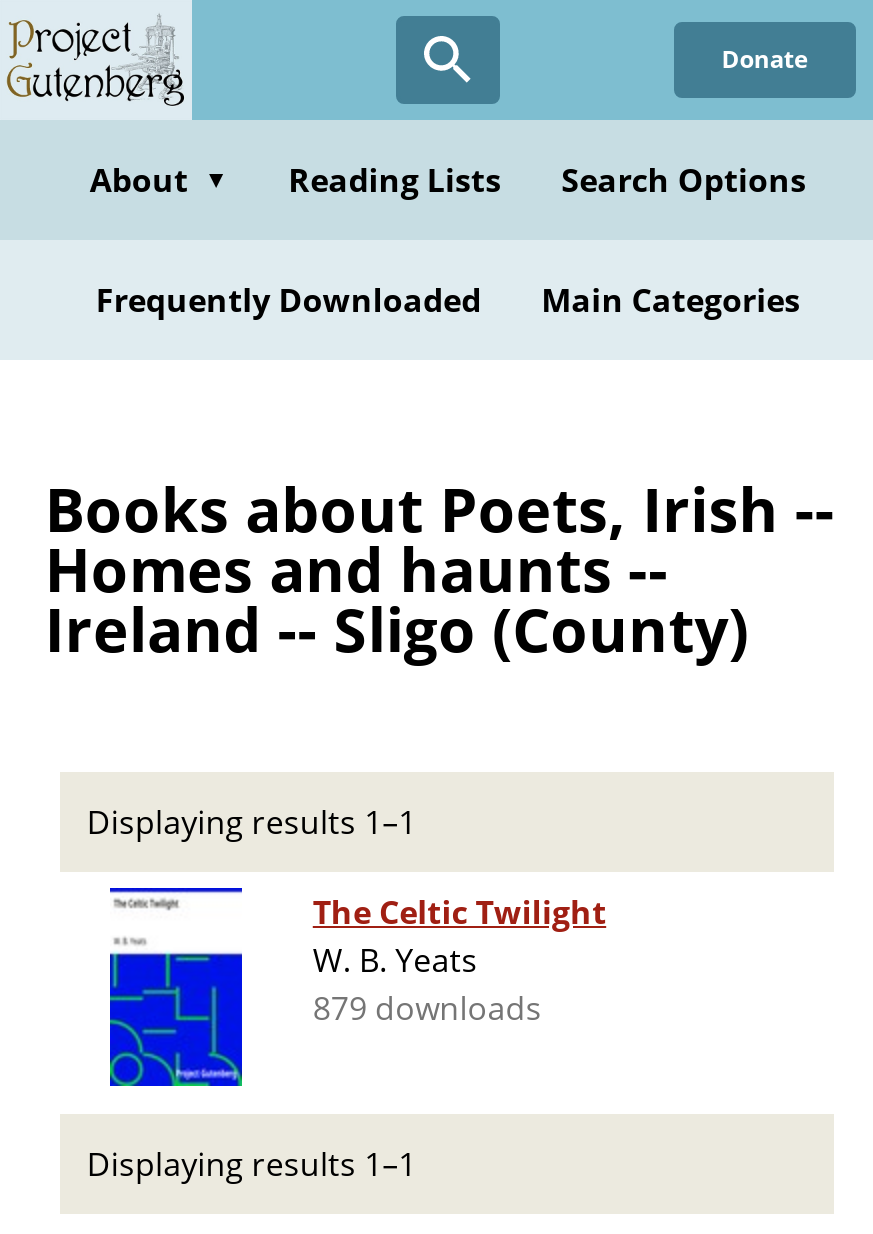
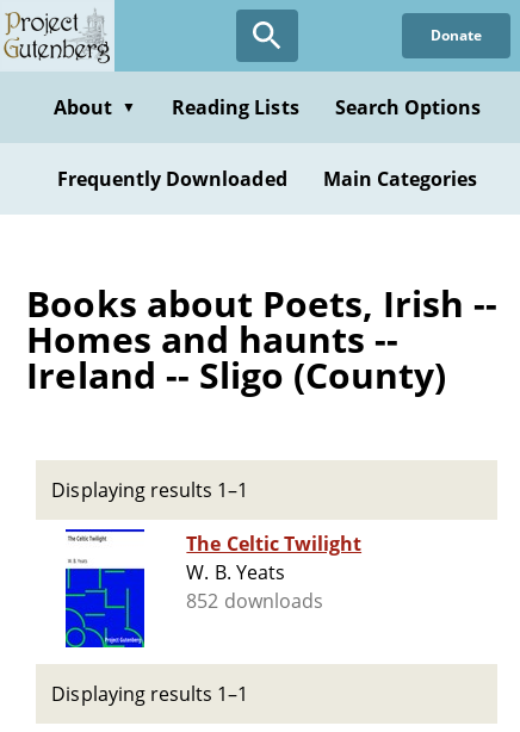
[313,986,542,1030] 879 downloads -> [187,588,323,614] 852 downloads

